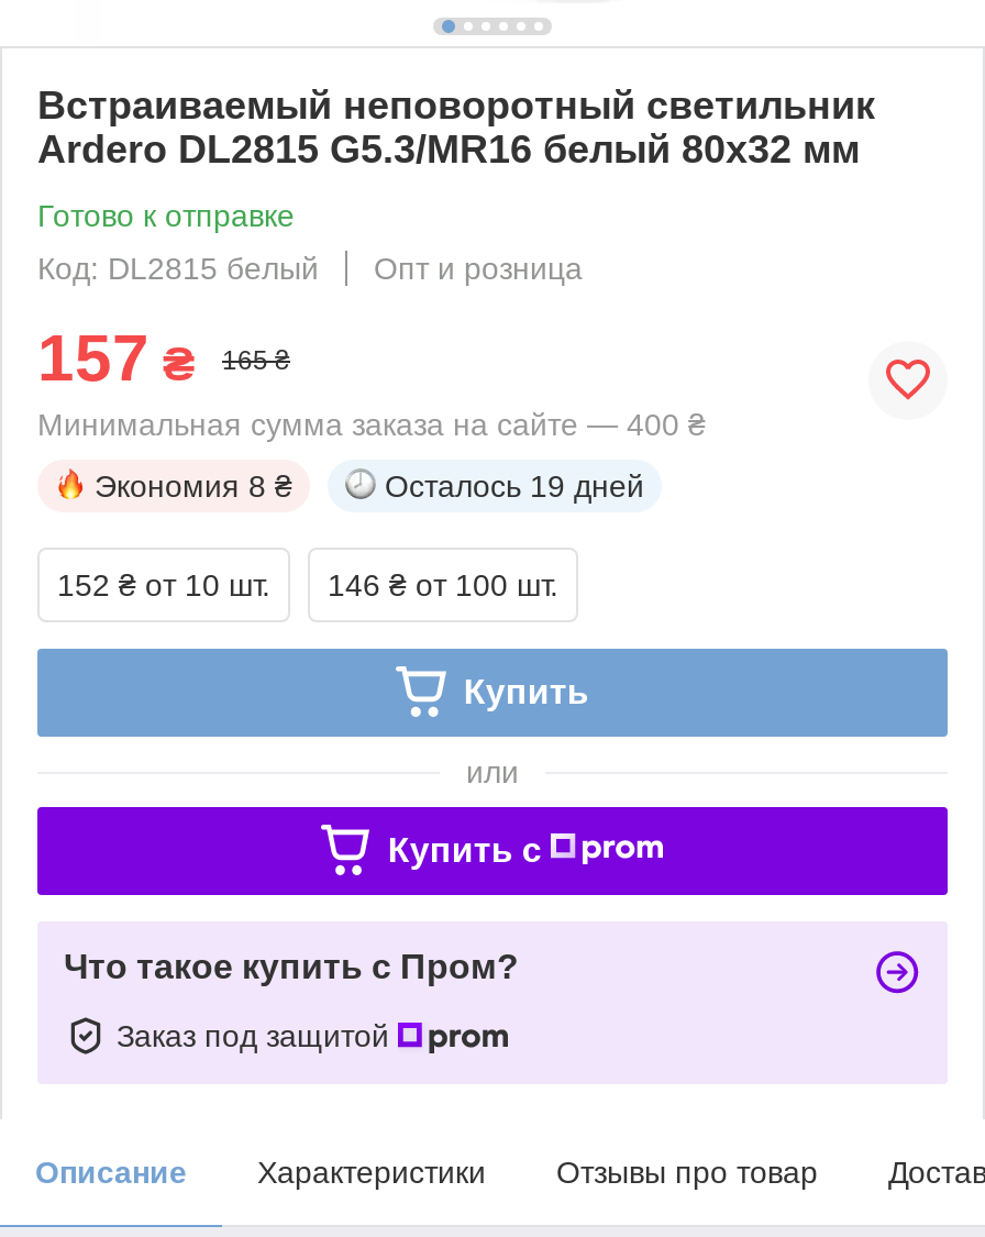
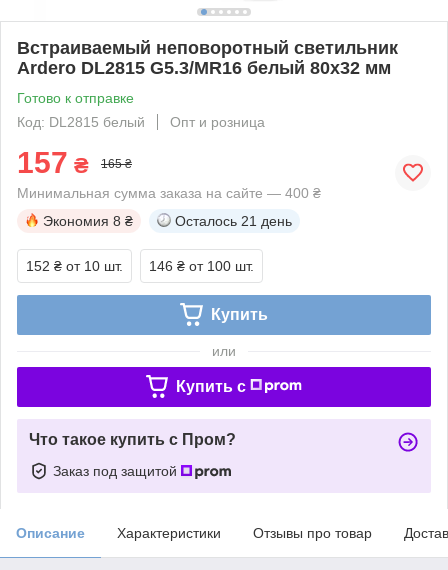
[385,468,644,503] Осталось 19 дней -> [175,213,292,229] Осталось 21 день

